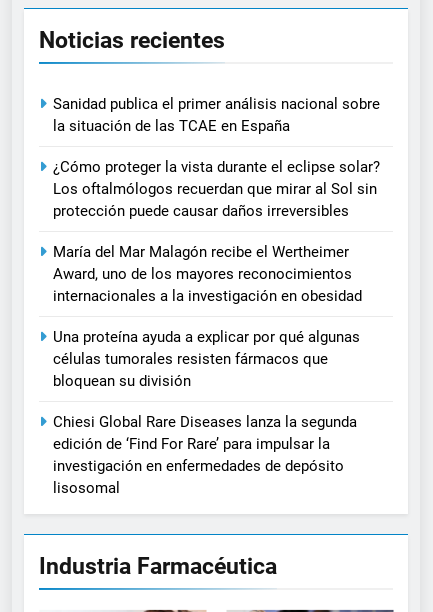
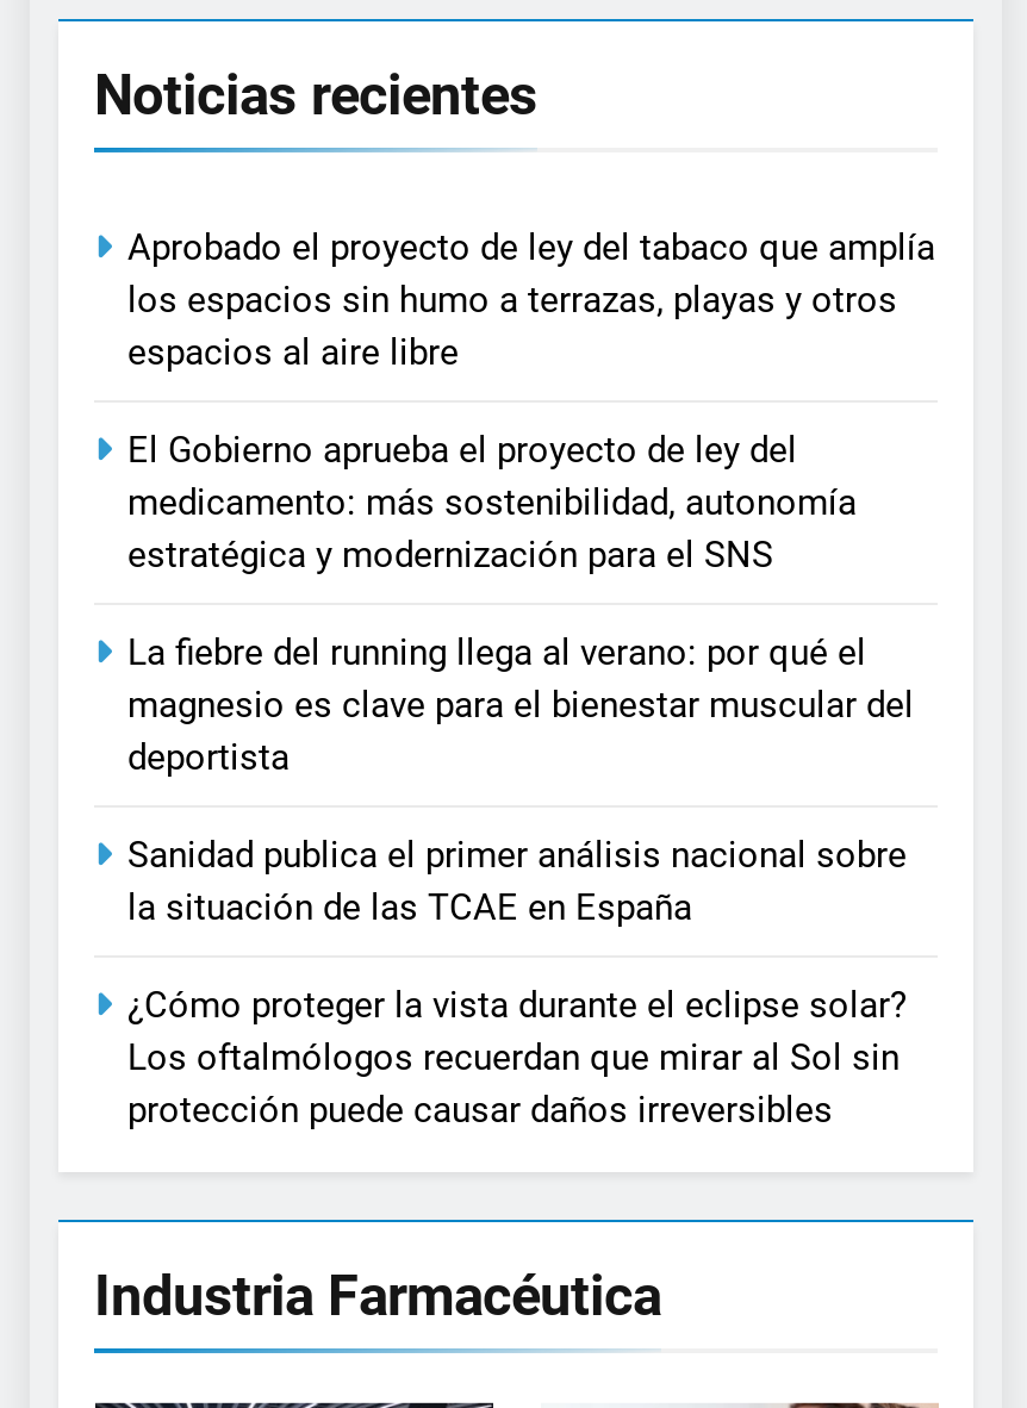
none -> [127,228,935,780] Aprobado el proyecto de ley del tabaco que amplía | los espacios sin humo a terrazas, playas y otros | espacios al aire libre | El Gobierno aprueba el proyecto de ley del | medicamento: más sostenibilidad, autonomía | estratégica y modernización para el SNS | La fiebre del running llega al verano: por qué el | magnesio es clave para el bienestar muscular del | deportista
moved [53,95,380,220] -> [127,835,907,1133]: Sanidad publica el primer análisis nacional sobre | la situación de las TCAE en España | ¿Cómo proteger la vista durante el eclipse solar? | Los oftalmólogos recuerdan que mirar al Sol sin | protección puede causar daños irreversibles
[53,243,362,497] María del Mar Malagón recibe el Wertheimer | Award, uno de los mayores reconocimientos | internacionales a la investigación en obesidad | Una proteína ayuda a explicar por qué algunas | células tumorales resisten fármacos que | bloquean su división | Chiesi Global Rare Diseases lanza la segunda | edición de ‘Find For Rare’ para impulsar la | investigación en enfermedades de depósito | lisosomal -> none

